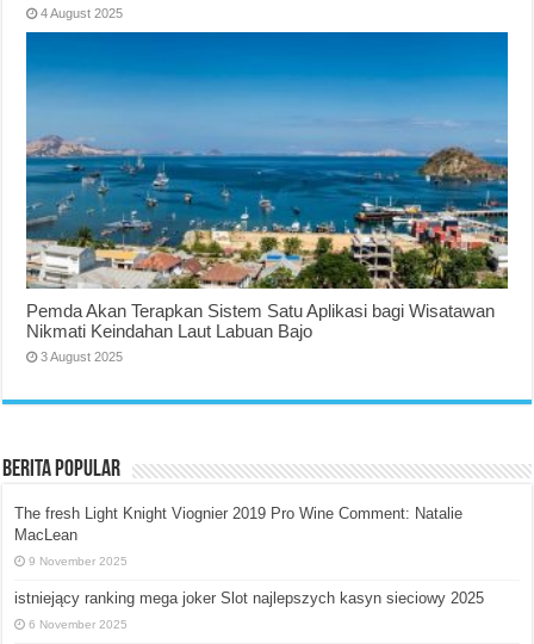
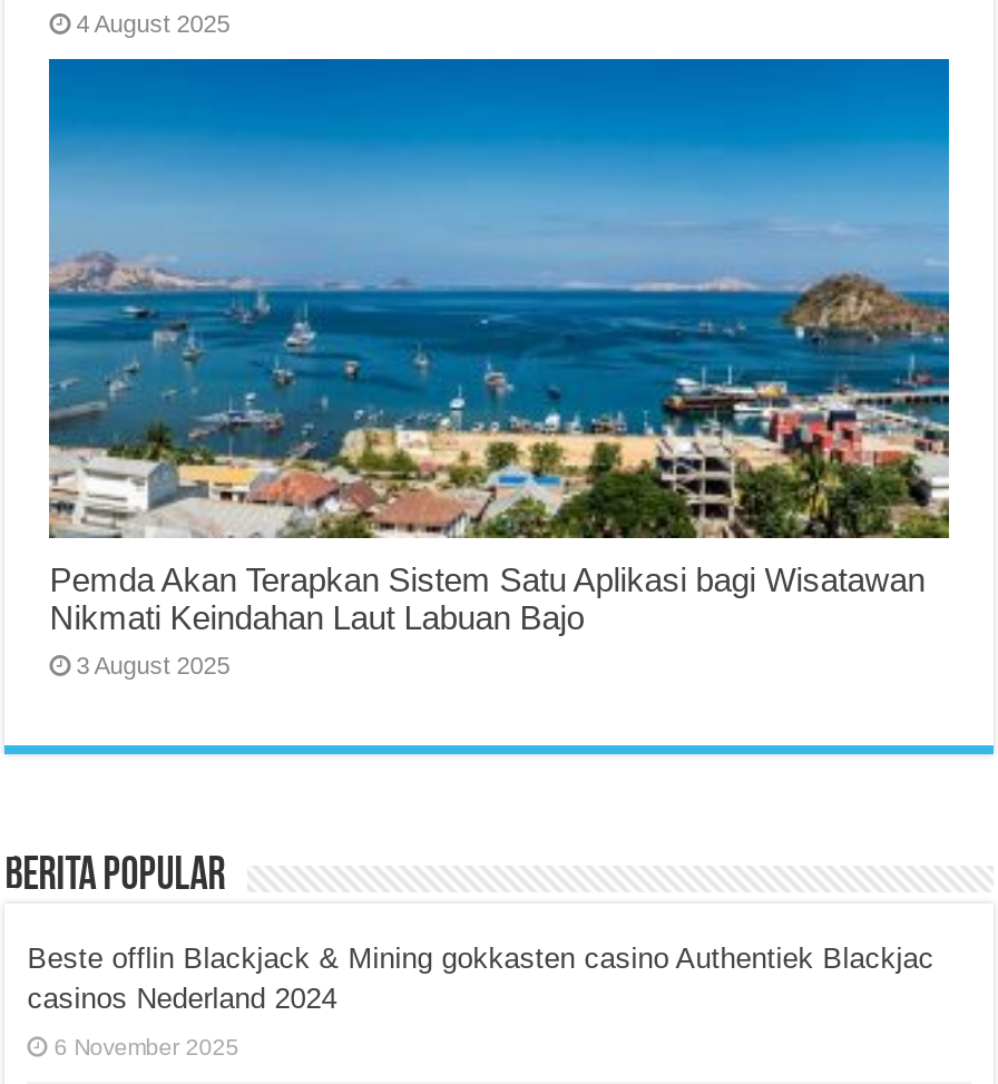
[15,504,484,607] The fresh Light Knight Viognier 2019 Pro Wine Comment: Natalie | MacLean | 9 November 2025 | istniejący ranking mega joker Slot najlepszych kasyn sieciowy 2025 -> [27,941,934,1015] Beste offlin Blackjack & Mining gokkasten casino Authentiek Blackjac | casinos Nederland 2024

